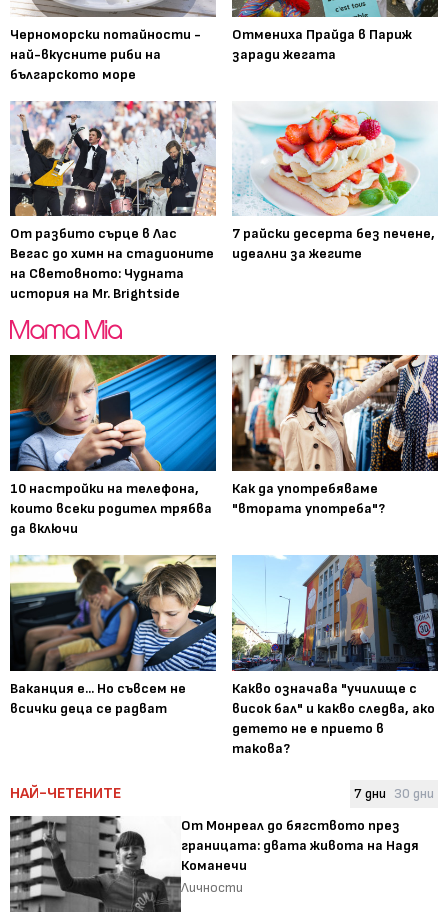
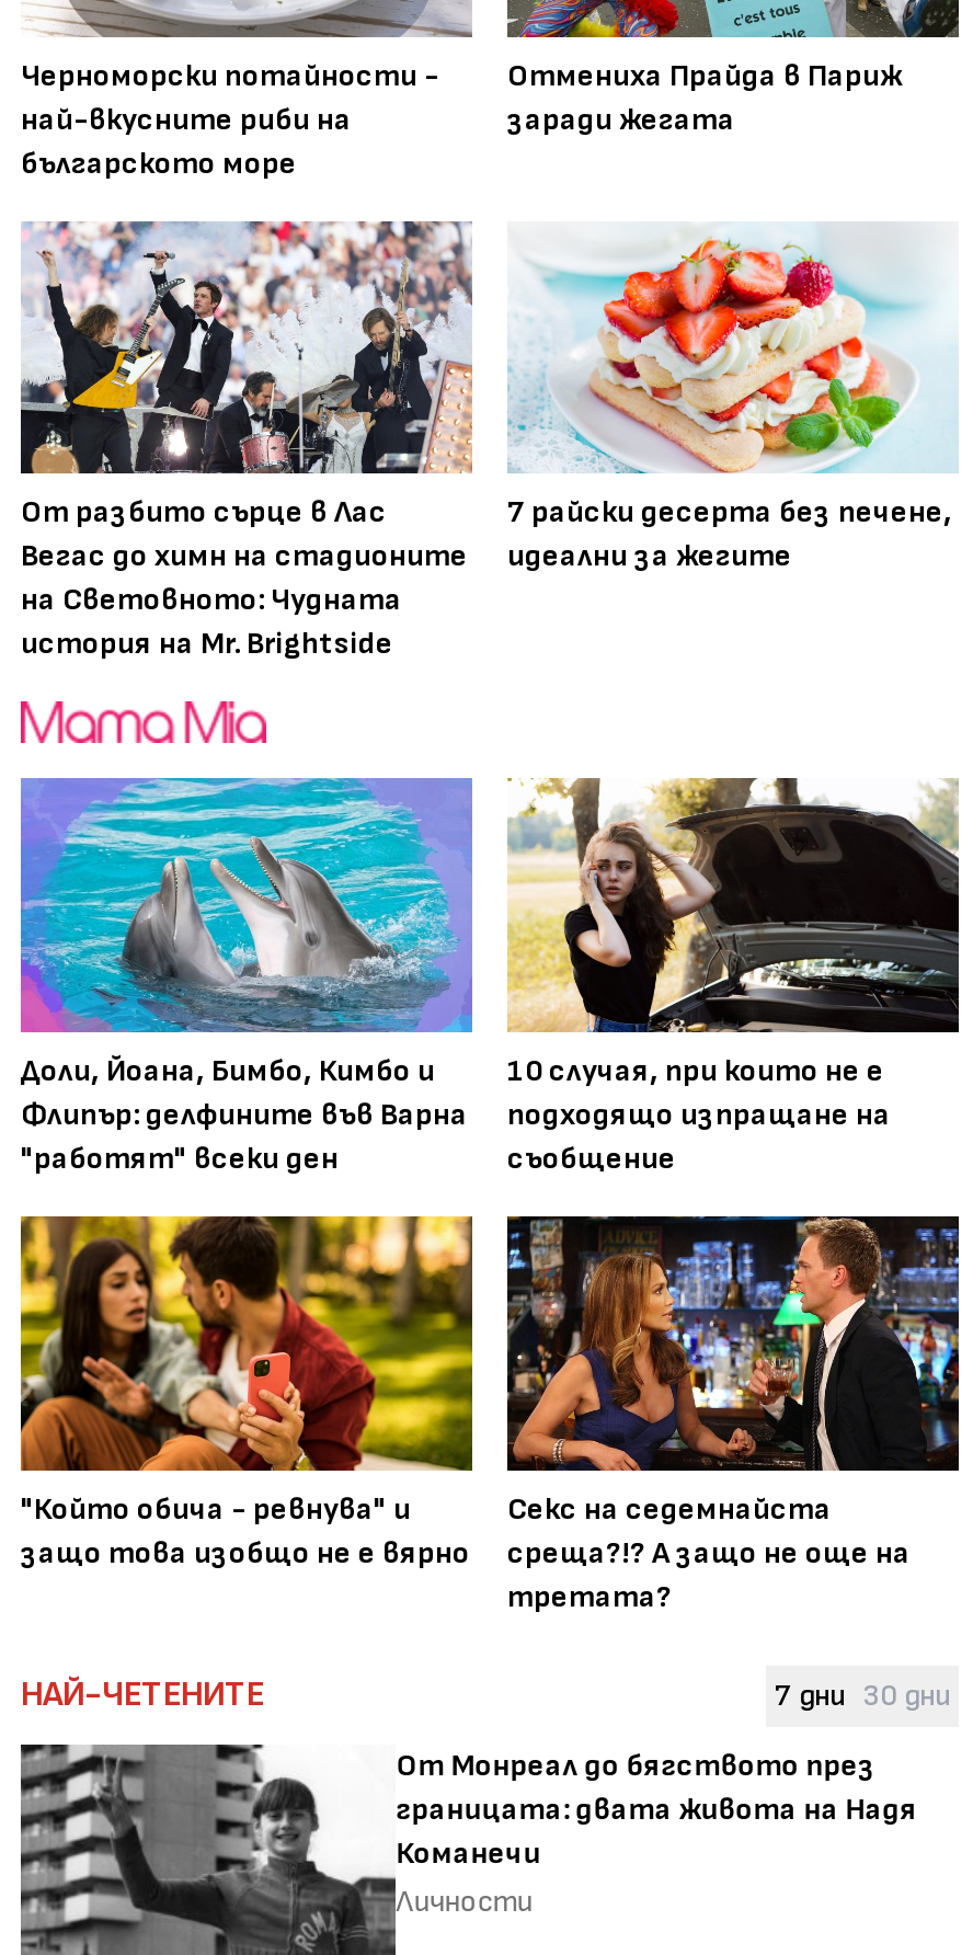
[9,354,217,537] [image] | 10 настройки на телефона, | които всеки родител трябва | да включи -> [19,776,474,1178] [image] | Доли, Йоана, Бимбо, Кимбо и | Флипър: делфините във Варна | "работят" всеки ден
[231,354,439,517] [image] | Как да употребяваме | "втората употреба"? -> [507,776,961,1178] [image] | 10 случая, при които не е | подходящо изпращане на | съобщение
[9,554,217,717] [image] | Ваканция е... Но съвсем не | всички деца се радват -> [19,1214,474,1572] [image] | "Който обича - ревнува" и | защо това изобщо не е вярно
[231,554,439,757] [image] | Какво означава "училище с | висок бал" и какво следва, ако | детето не е прието в | такова? -> [505,1214,961,1616] [image] | Секс на седемнайста | среща?!? А защо не още на | третата?

